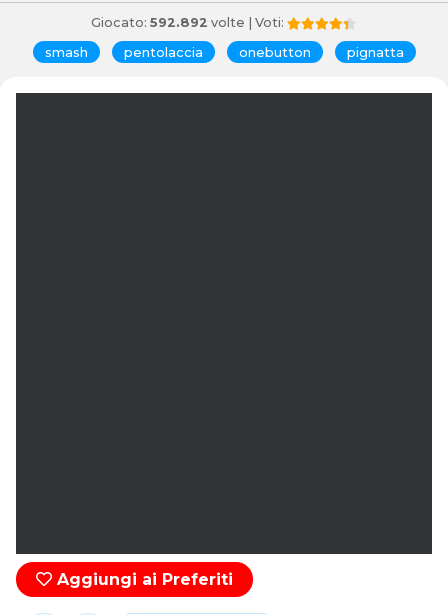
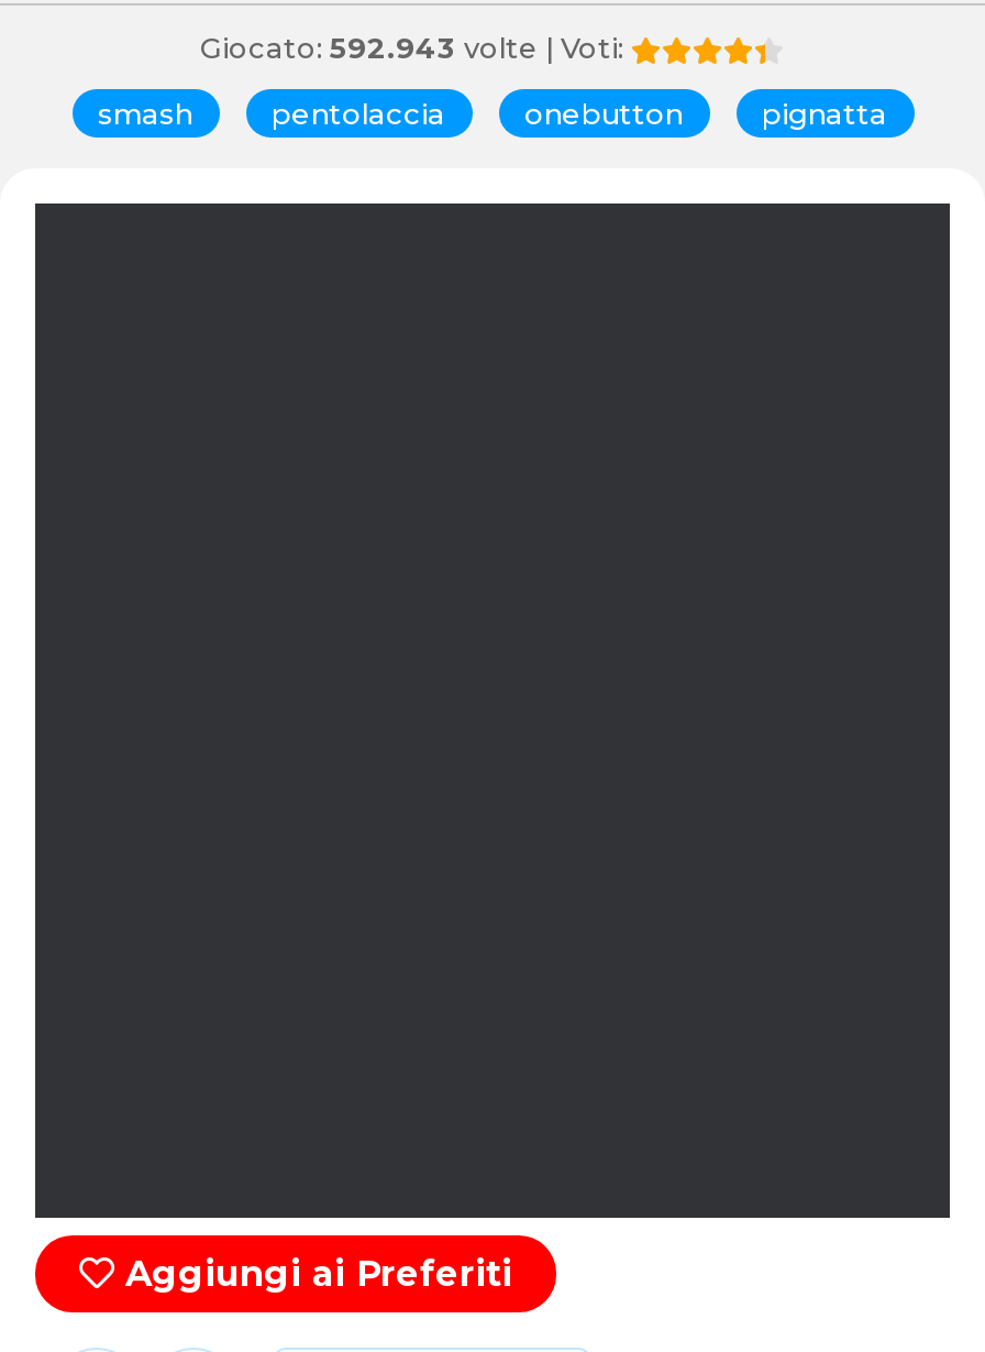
[91,15,208,30] Giocato: 592.892 -> [200,32,457,65] Giocato: 592.943

